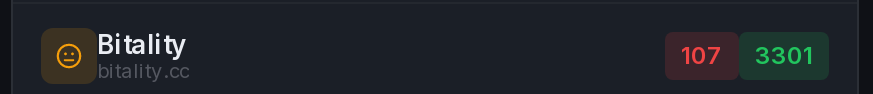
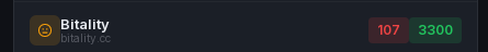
[681,39,813,69] 107 3301 -> [377,21,453,37] 107 3300

